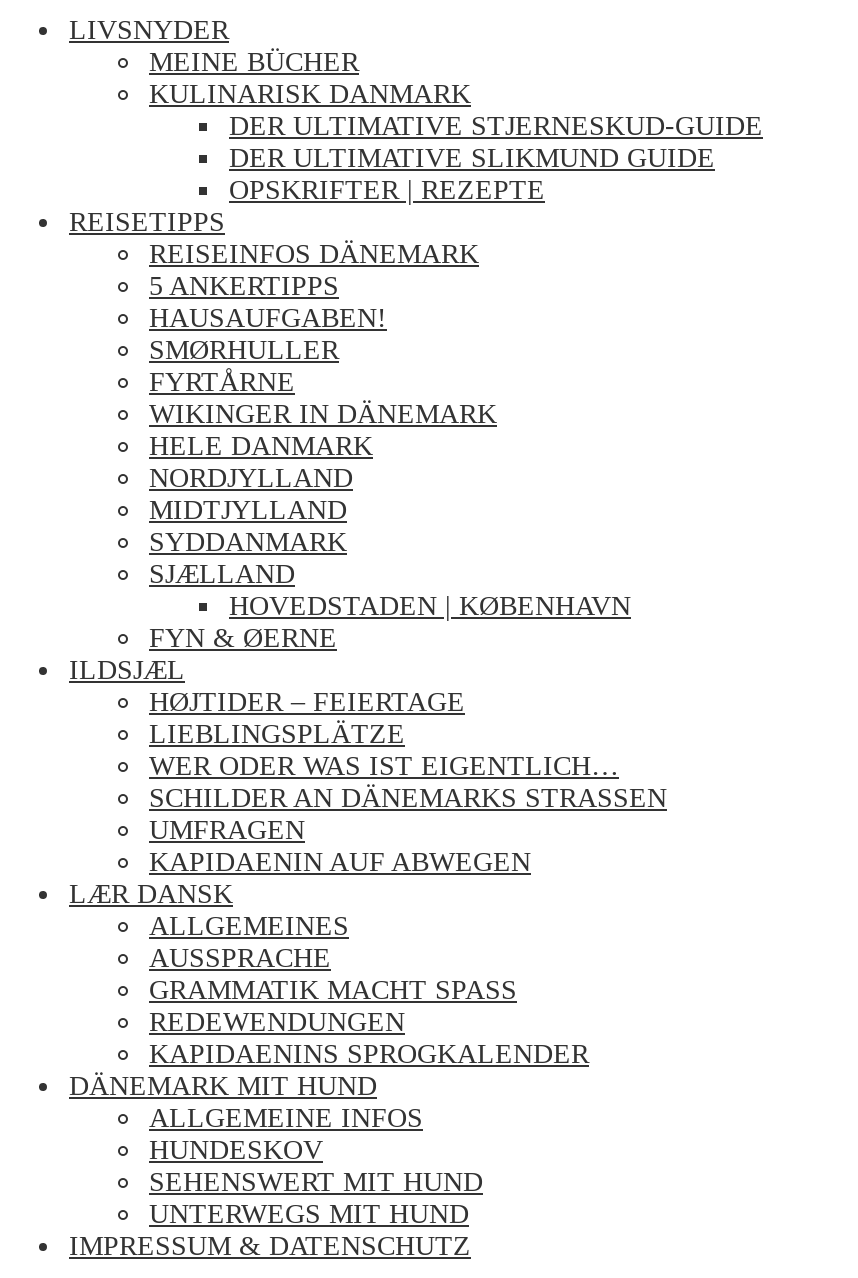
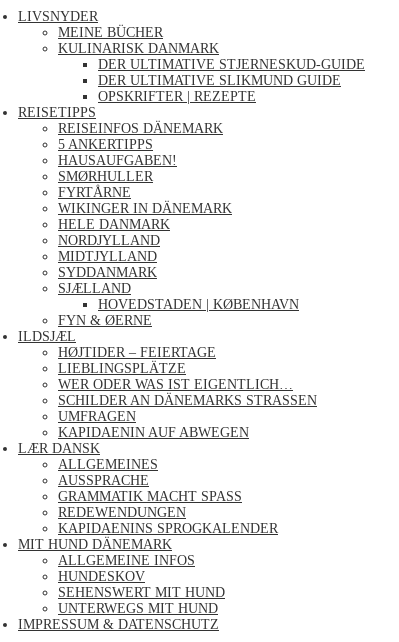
[69,1071,377,1101] DÄNEMARK MIT HUND -> [18,537,172,552] MIT HUND DÄNEMARK

